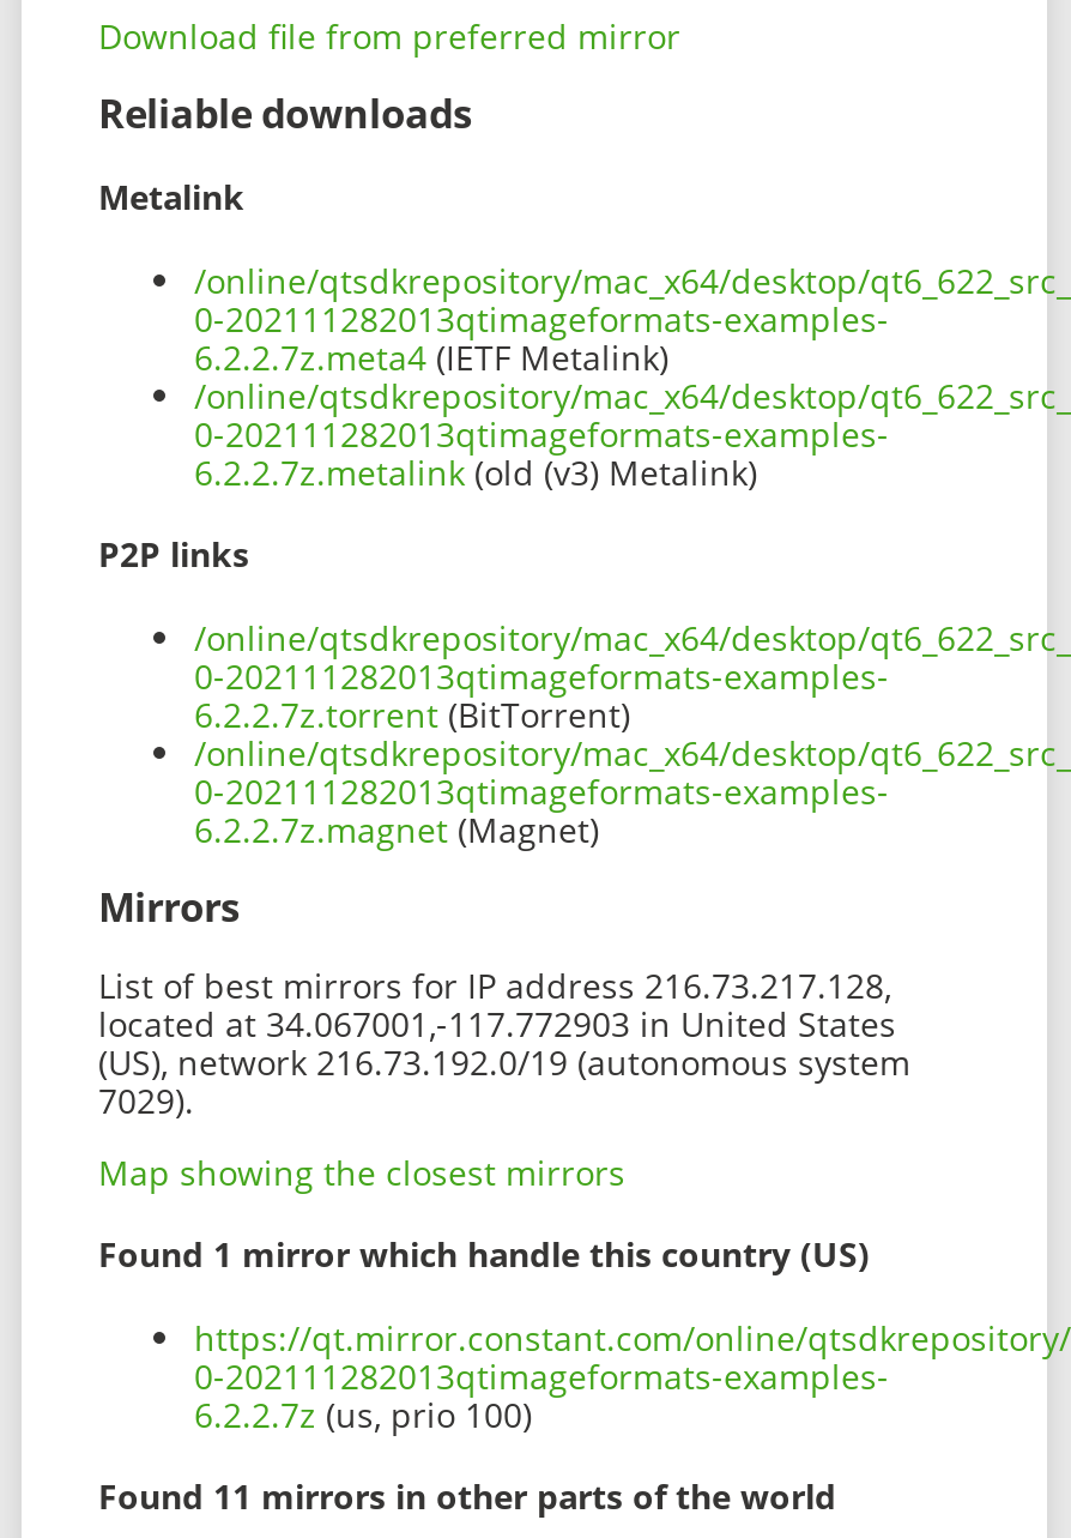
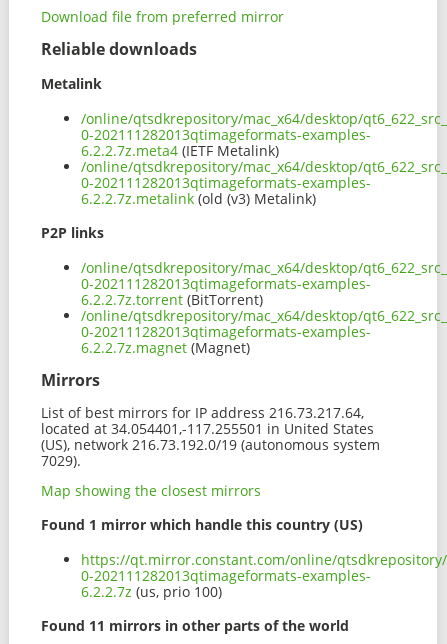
[98,962,891,1007] List of best mirrors for IP address 216.73.217.128, -> [41,403,364,422] List of best mirrors for IP address 216.73.217.64,
[98,1000,896,1046] located at 34.067001,-117.772903 in United States -> [41,419,374,438] located at 34.054401,-117.255501 in United States

